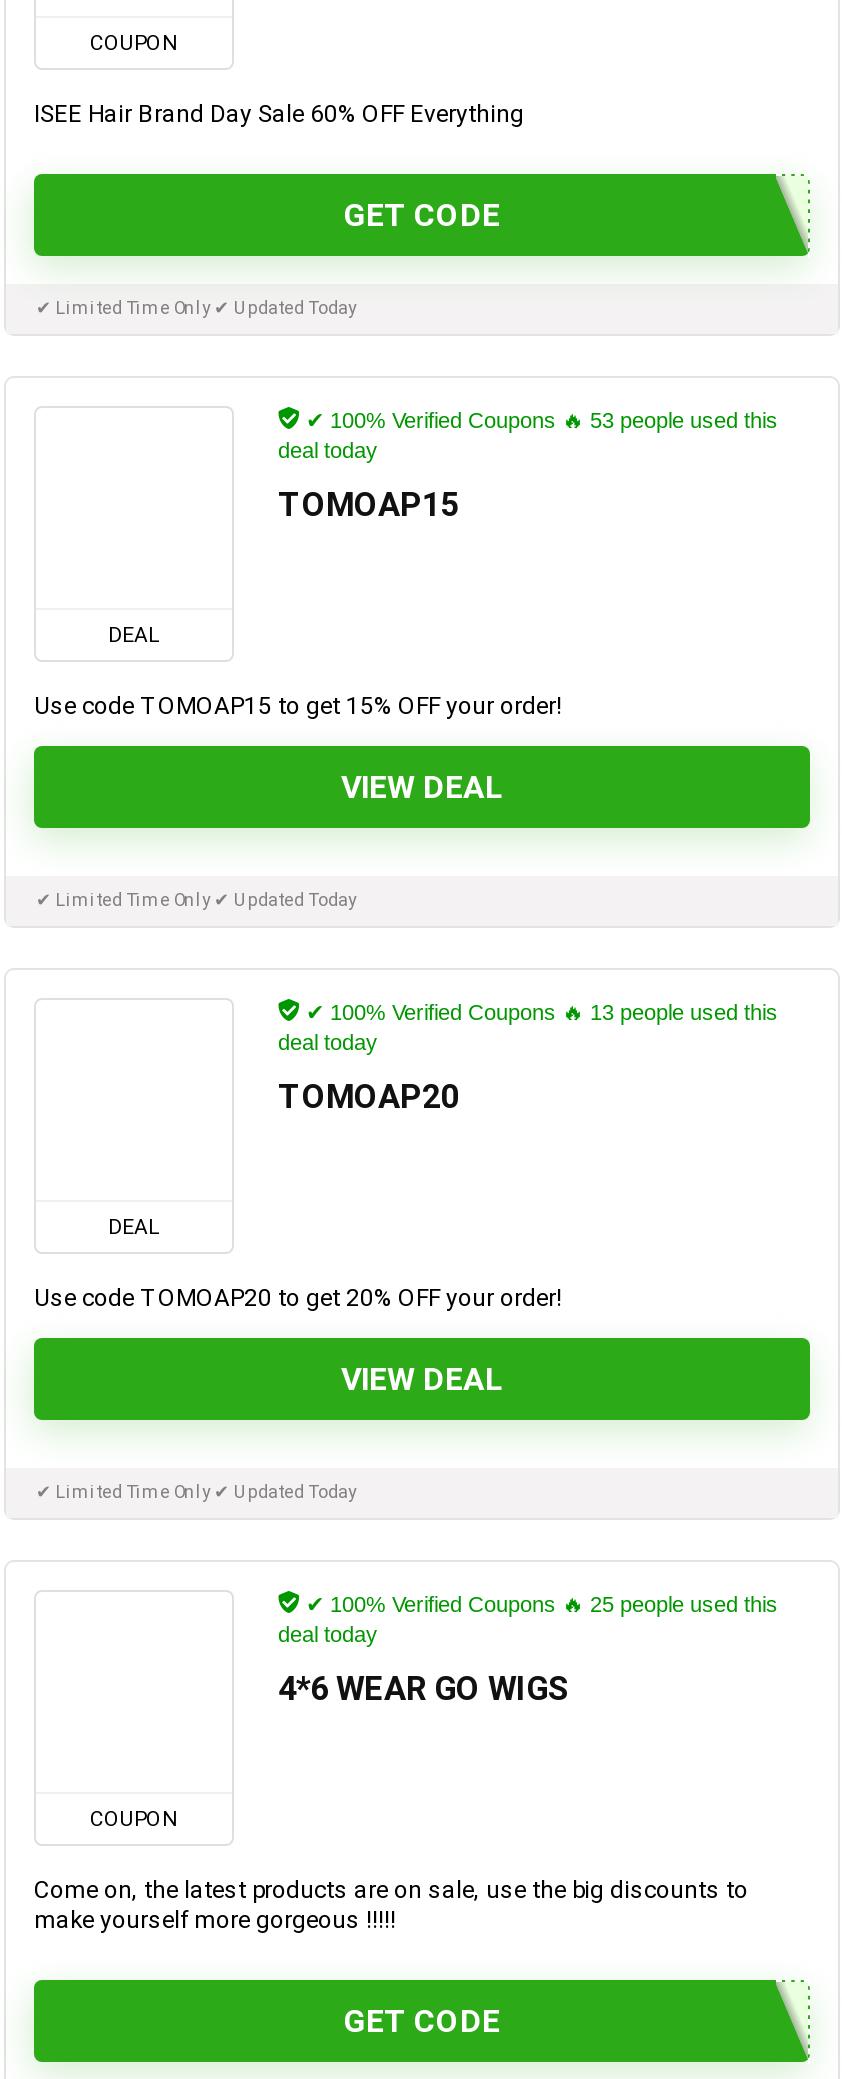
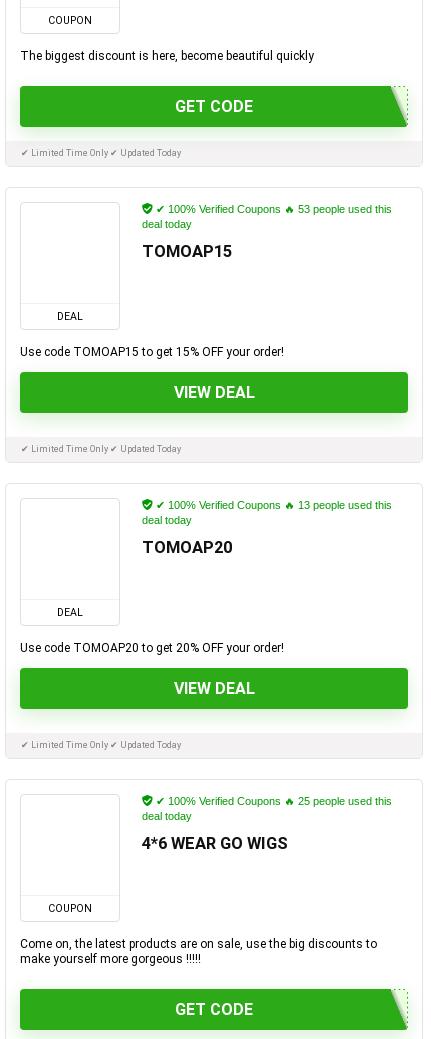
[34,100,524,128] ISEE Hair Brand Day Sale 60% OFF Everything -> [20,49,314,63] The biggest discount is here, become beautiful quickly

